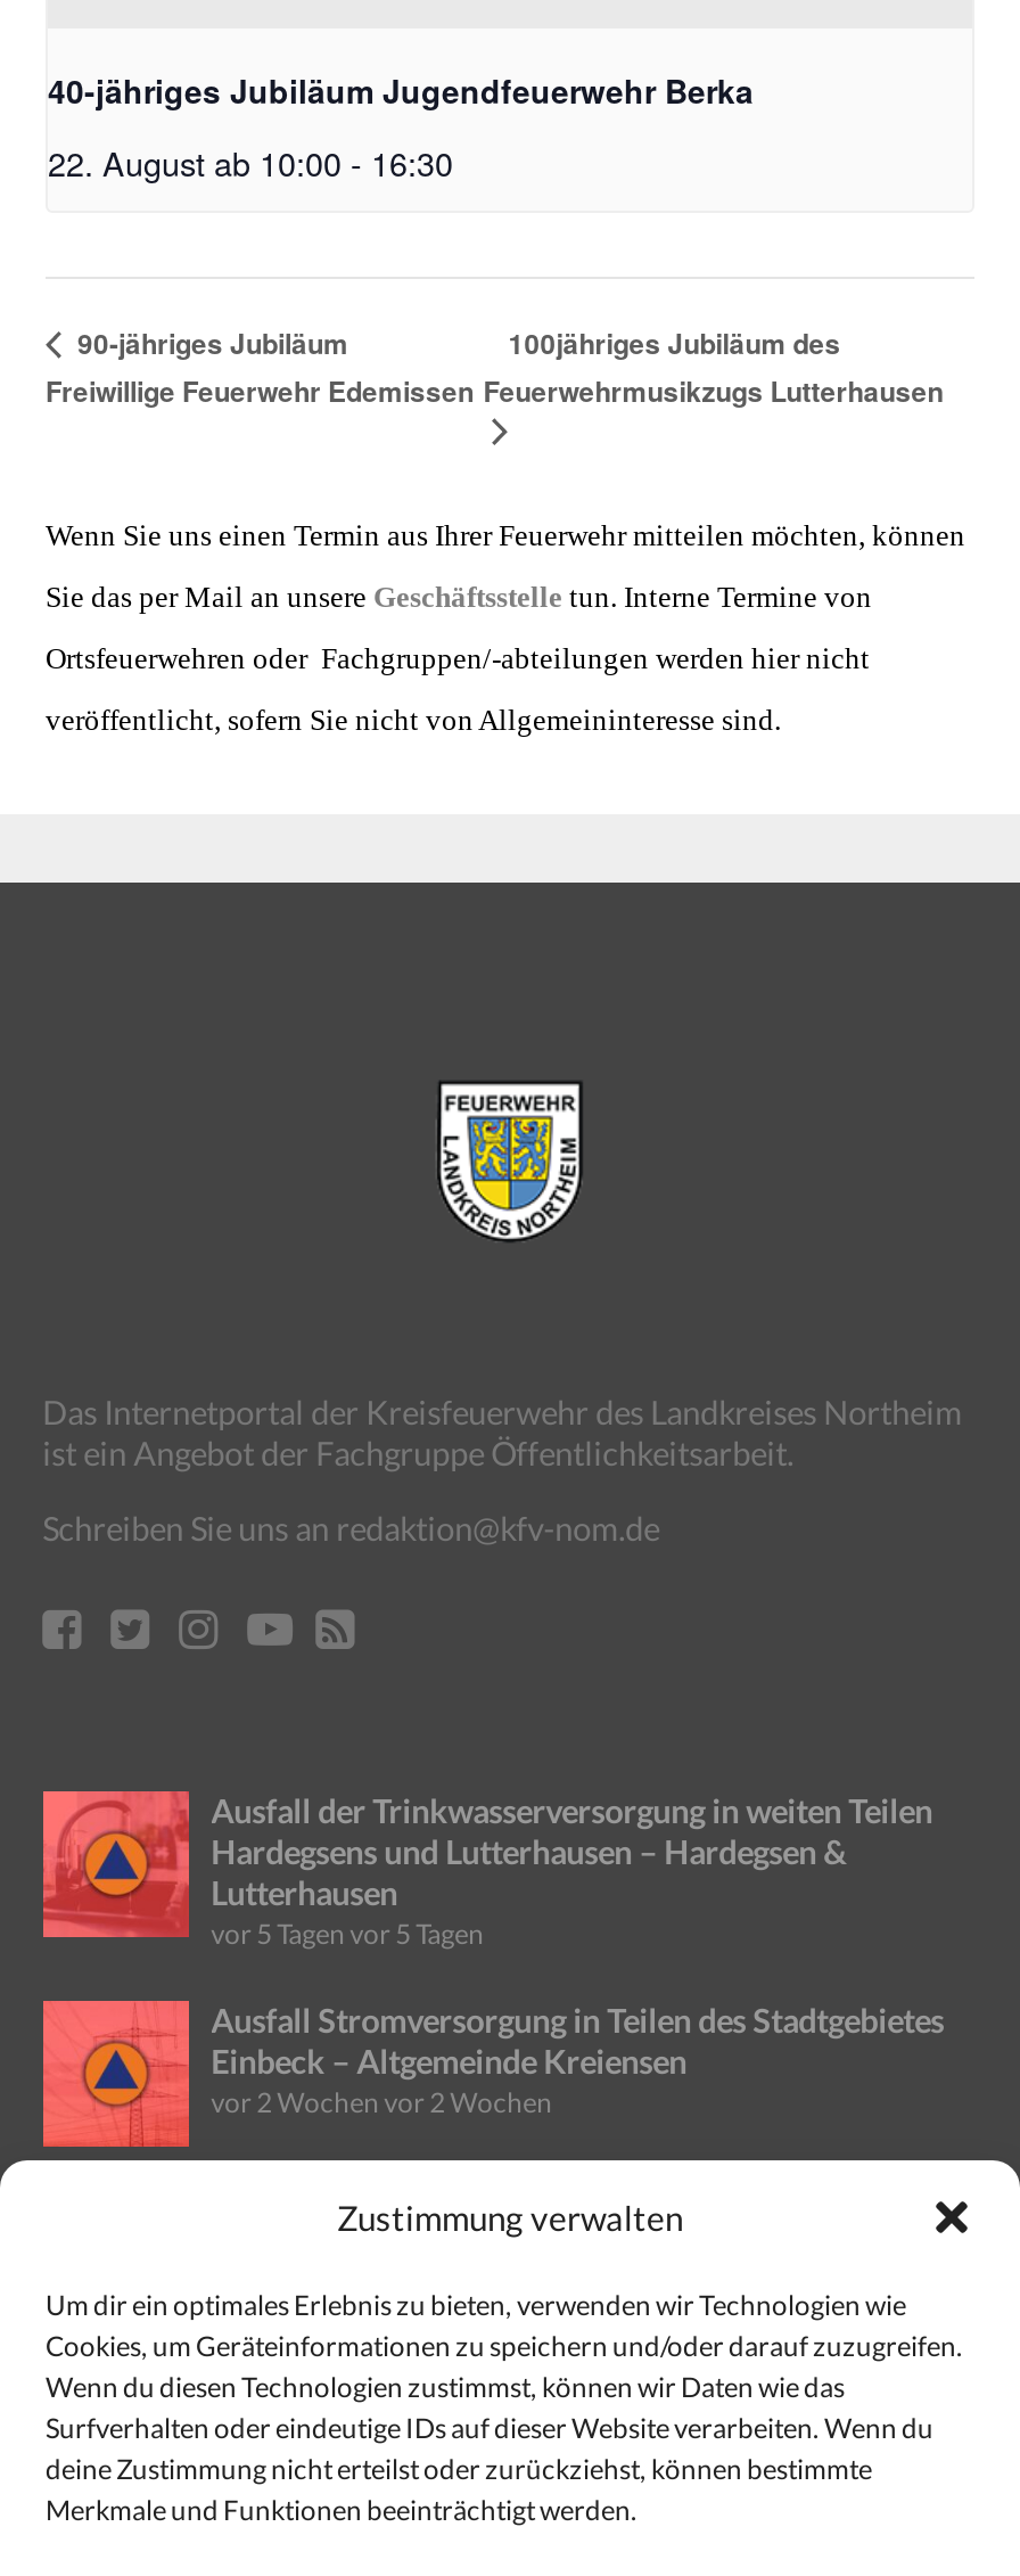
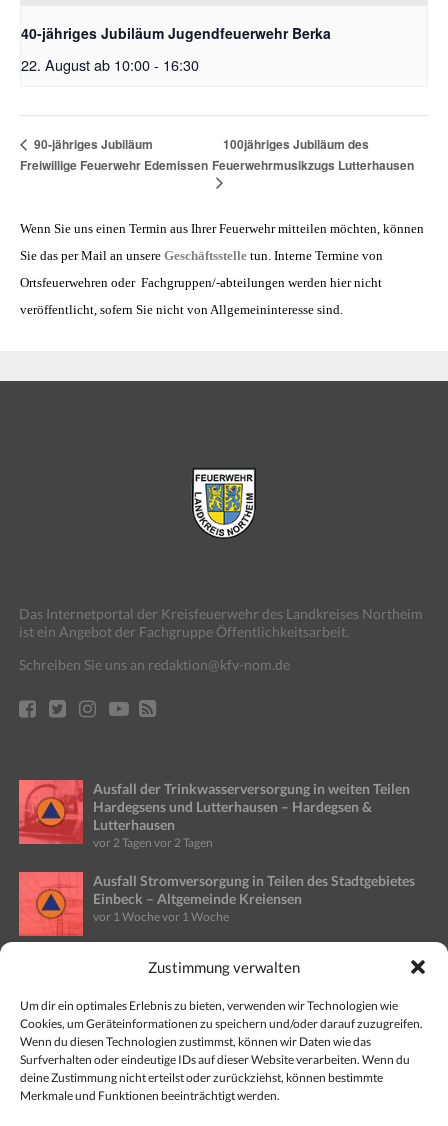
[211,1916,484,1950] vor 5 Tagen vor 5 Tagen -> [93,835,213,850] vor 2 Tagen vor 2 Tagen
[211,2085,553,2119] vor 2 Wochen vor 2 Wochen -> [93,909,229,924] vor 1 Woche vor 1 Woche

